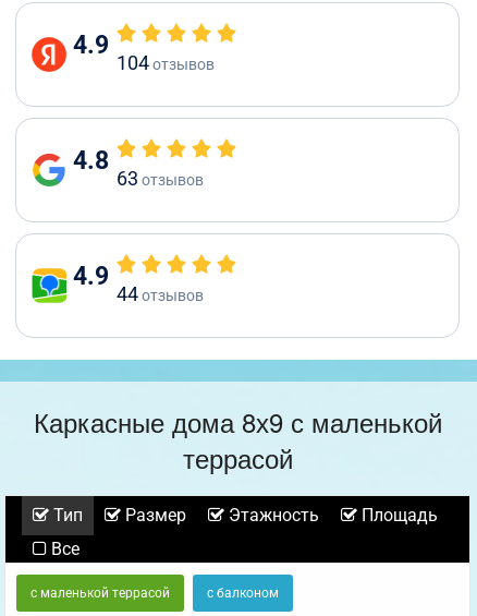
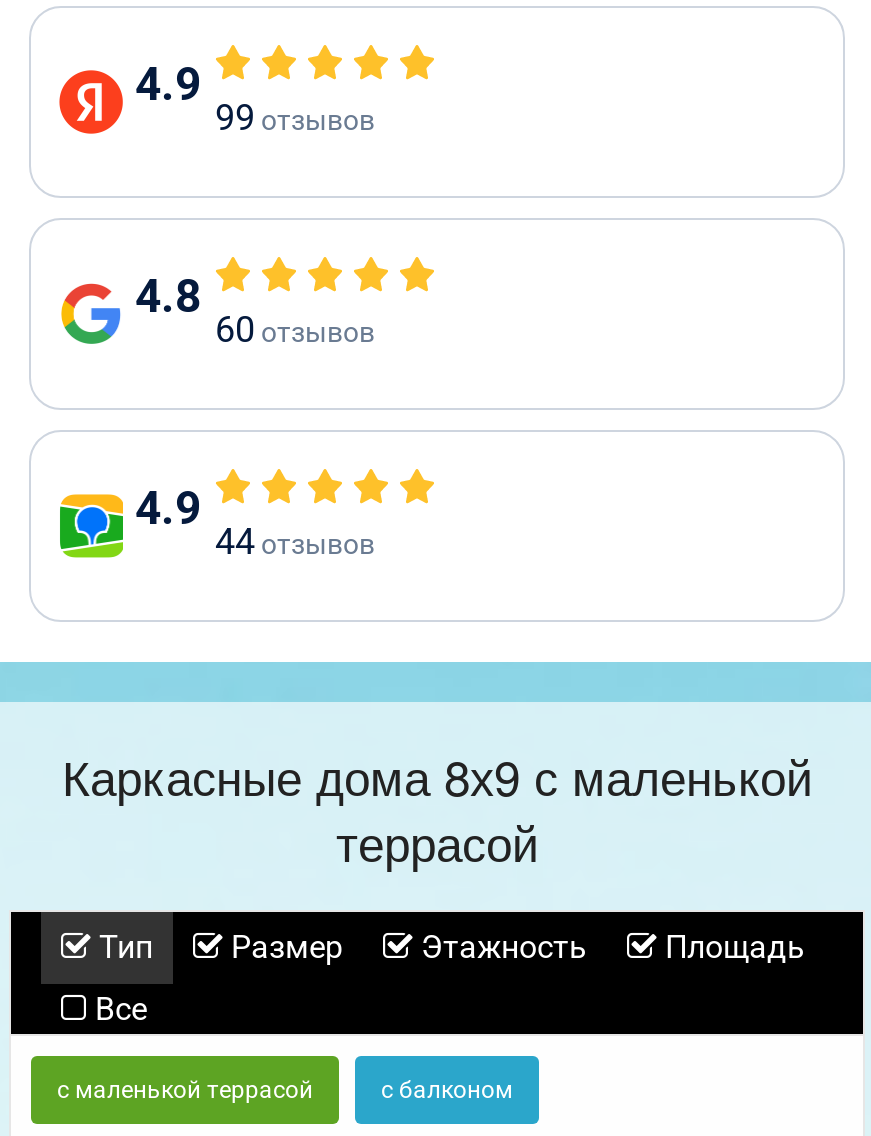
[117,51,215,74] 104 отзывов -> [215,96,375,138] 99 отзывов
[117,167,204,190] 63 отзывов -> [215,308,375,350] 60 отзывов

